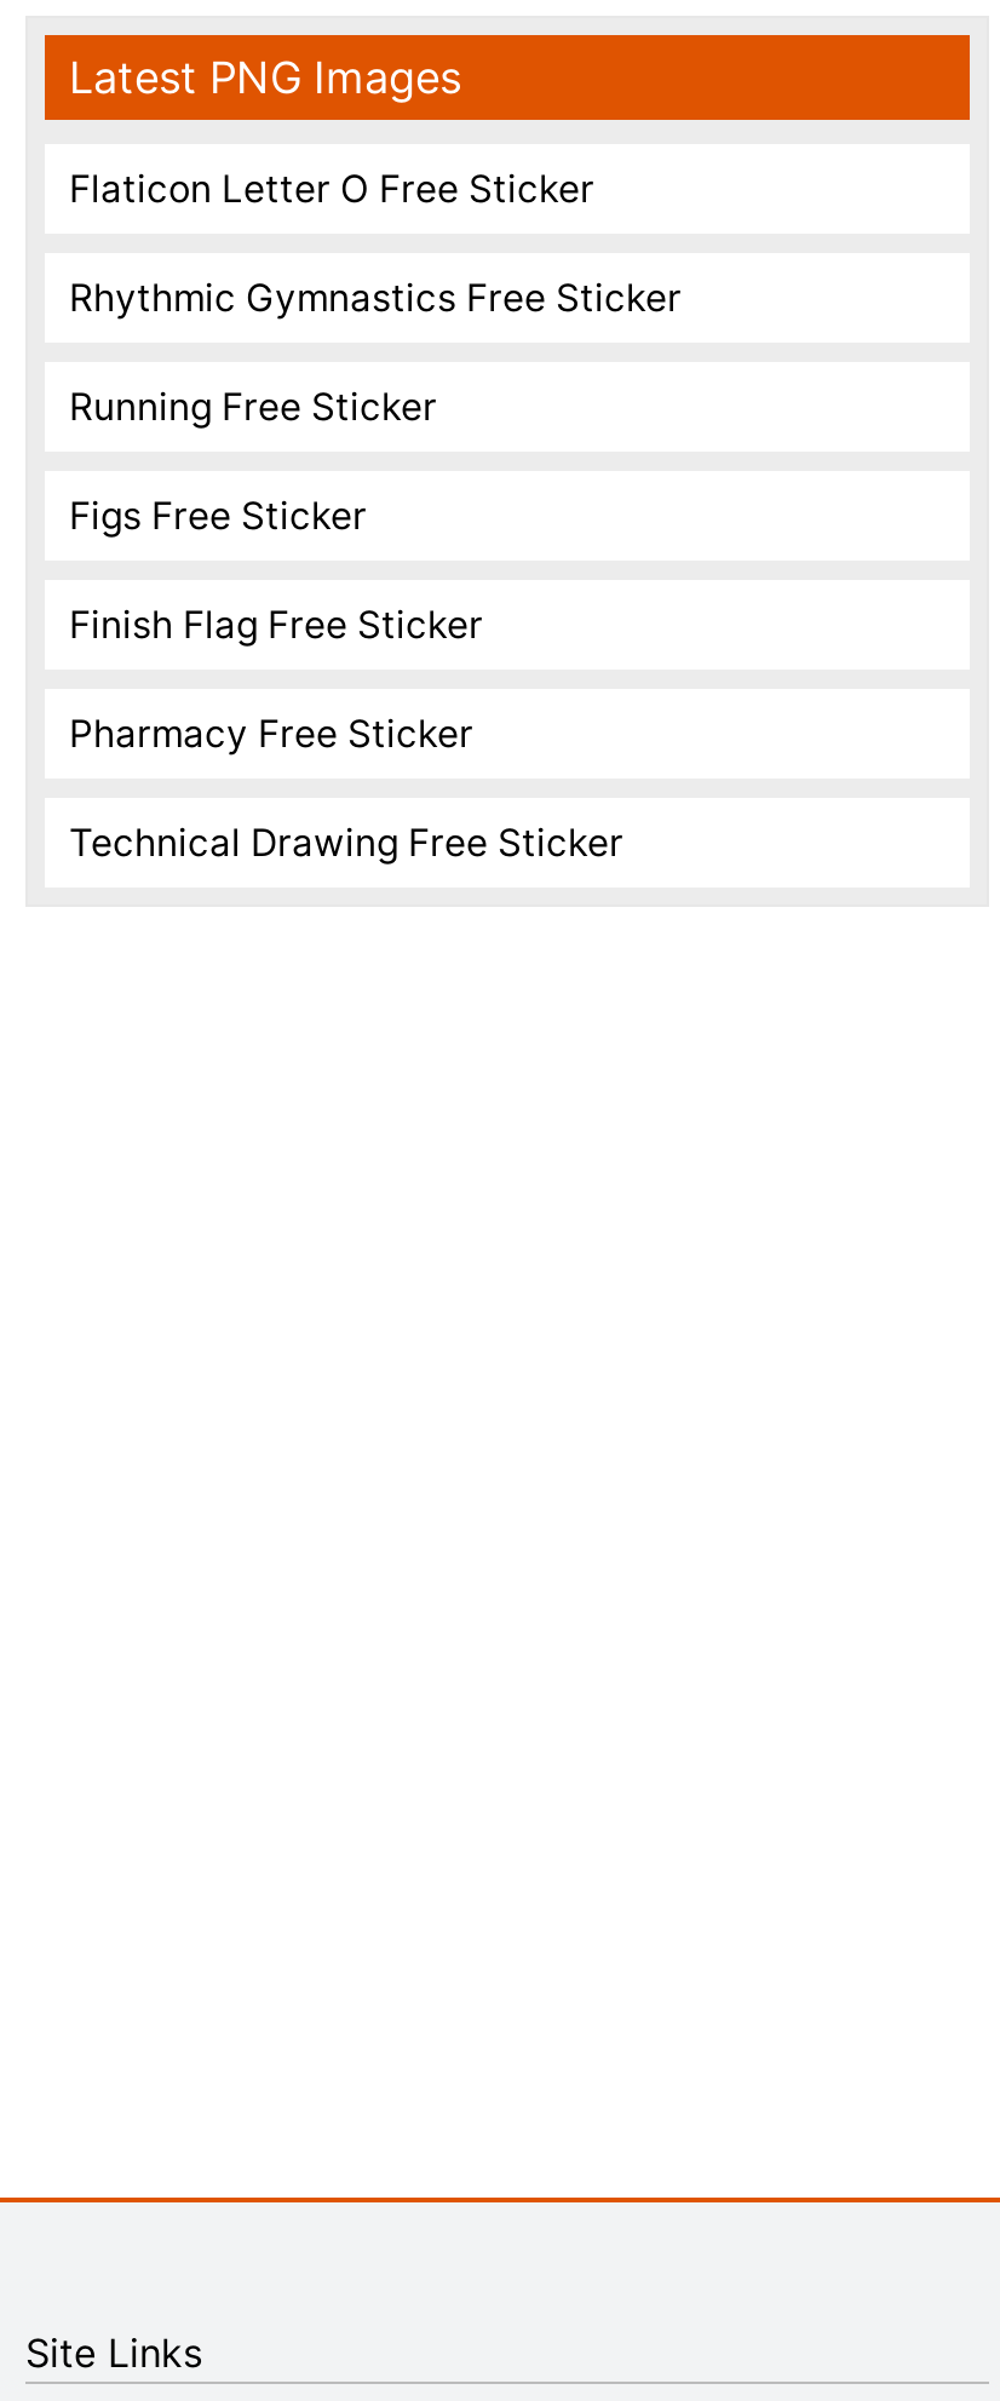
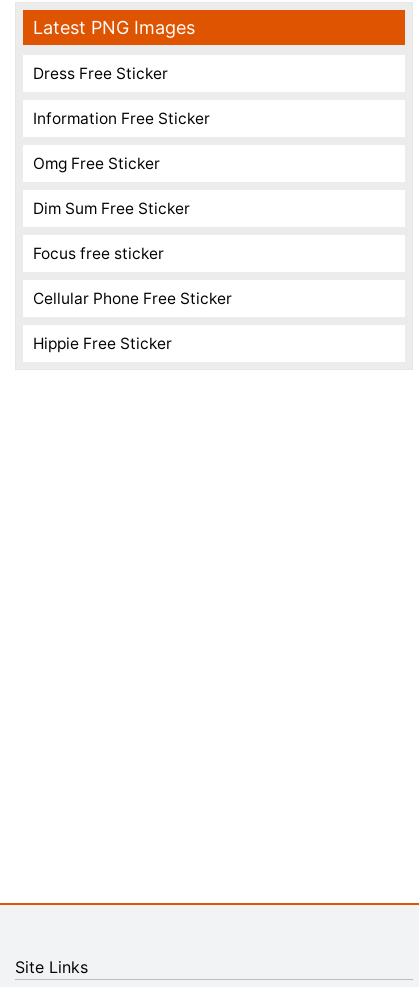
[69,166,594,212] Flaticon Letter O Free Sticker -> [33,64,168,83] Dress Free Sticker
[69,275,682,321] Rhythmic Gymnastics Free Sticker -> [33,109,210,128] Information Free Sticker
[69,384,437,430] Running Free Sticker -> [33,154,160,173] Omg Free Sticker
[69,493,367,539] Figs Free Sticker -> [33,199,190,218] Dim Sum Free Sticker
[69,602,483,648] Finish Flag Free Sticker -> [33,244,164,263] Focus free sticker
[69,711,473,757] Pharmacy Free Sticker -> [33,289,232,308] Cellular Phone Free Sticker
[69,820,623,866] Technical Drawing Free Sticker -> [33,334,172,353] Hippie Free Sticker

